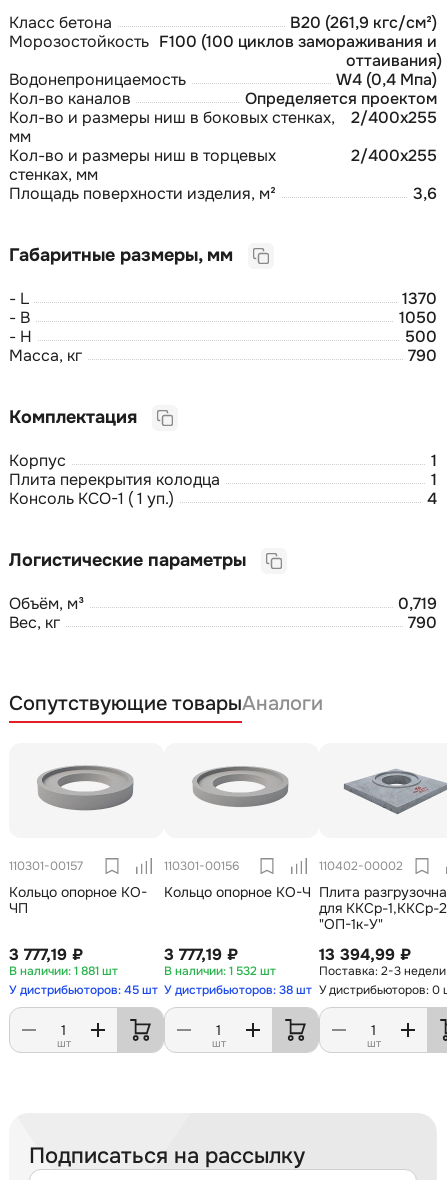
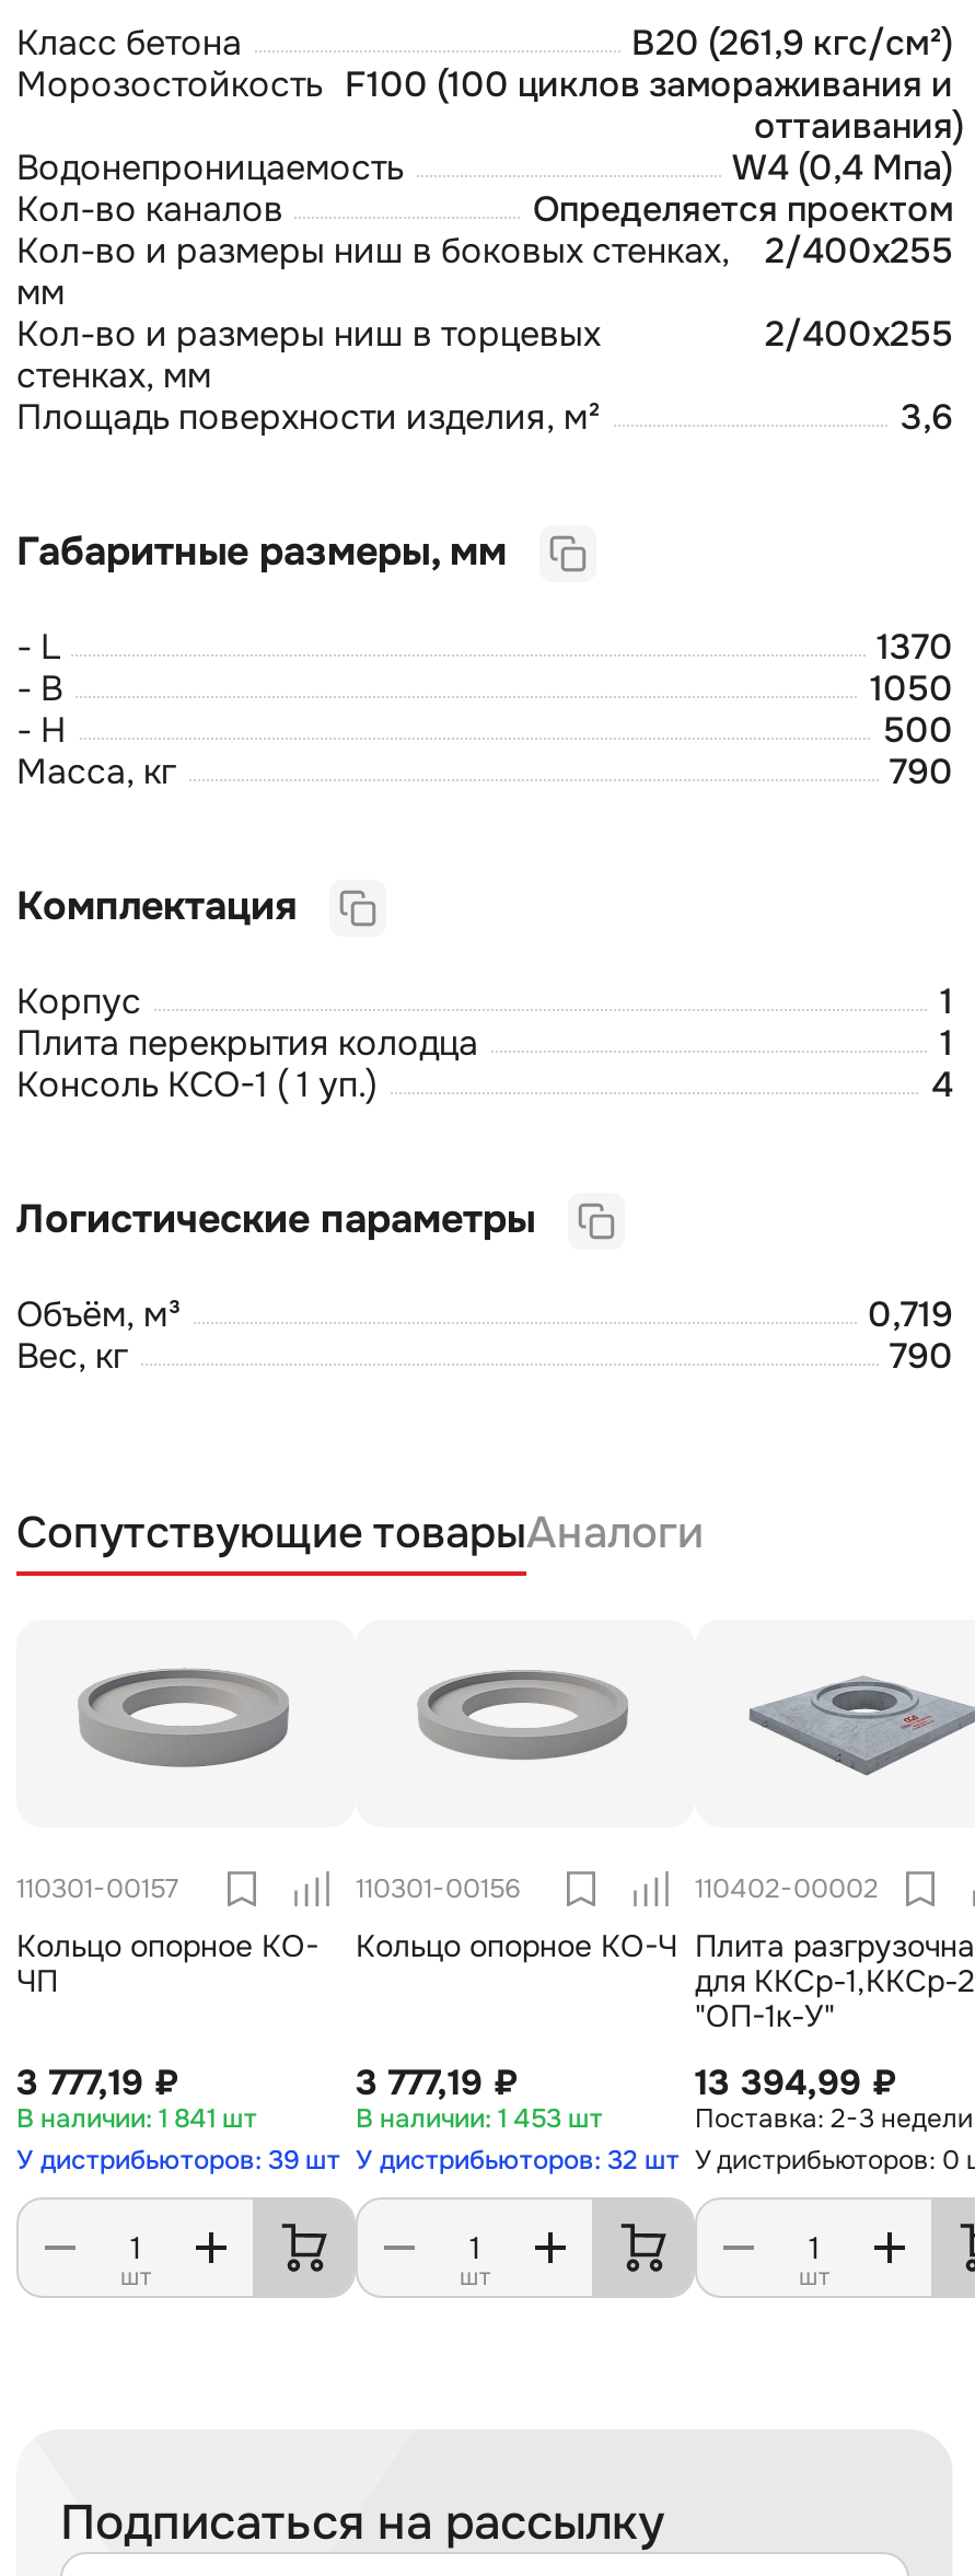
[74,963,118,979] 1 881 шт -> [159,2100,257,2135] 1 841 шт
[229,963,276,979] 1 532 шт -> [498,2100,603,2135] 1 453 шт
[9,982,158,998] У дистрибьюторов: 45 шт -> [16,2142,340,2177] У дистрибьюторов: 39 шт
[164,982,312,998] У дистрибьюторов: 38 шт -> [356,2142,680,2177] У дистрибьюторов: 32 шт

